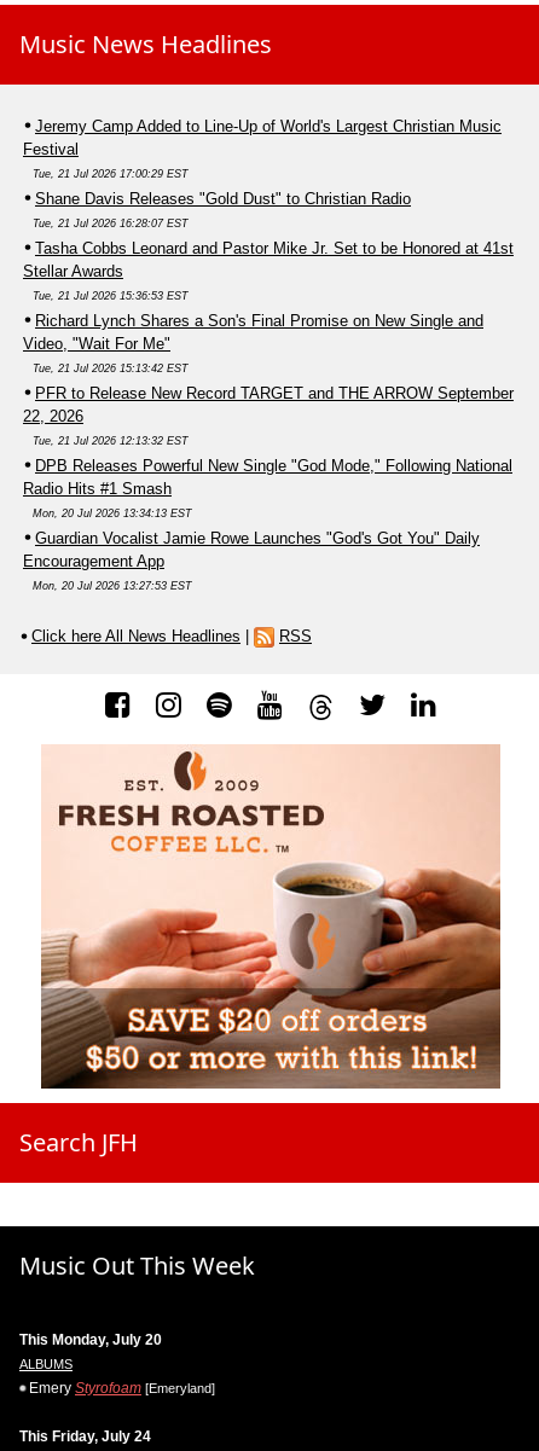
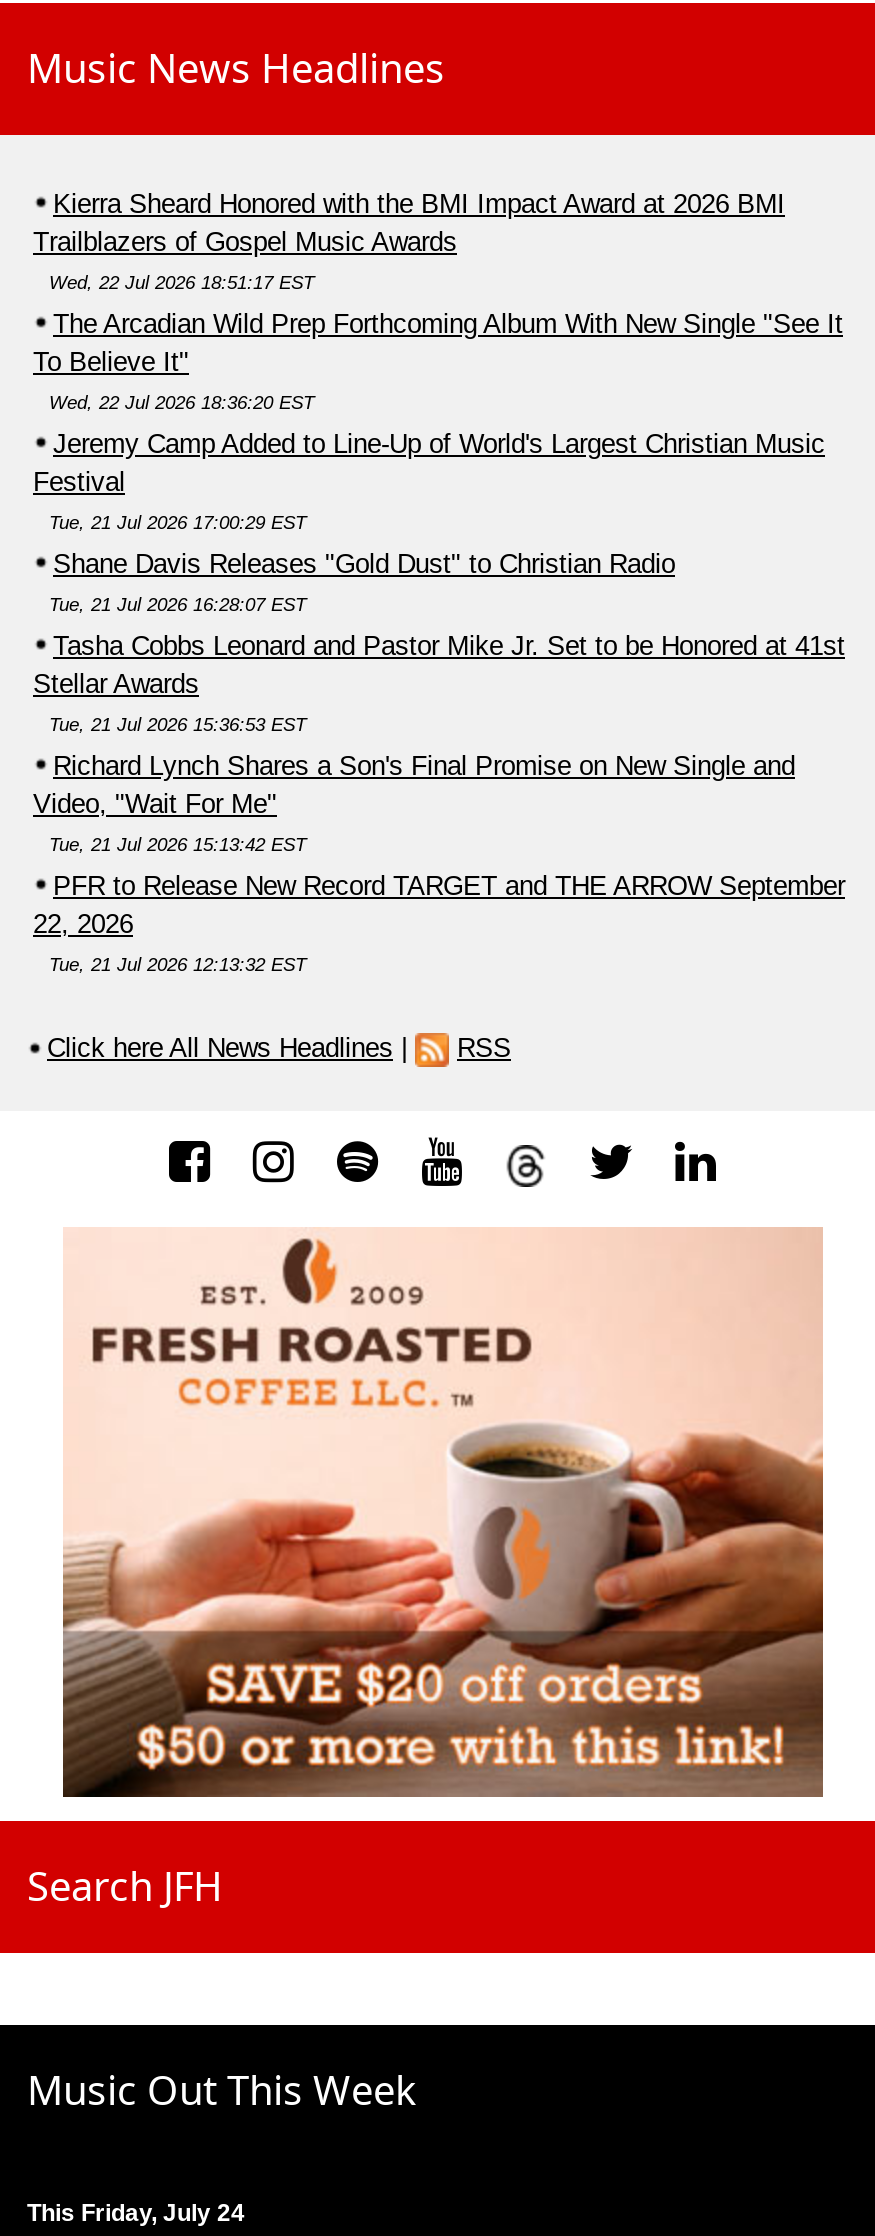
none -> [33,188,843,412] Kierra Sheard Honored with the BMI Impact Award at 2026 BMI | Trailblazers of Gospel Music Awards | Wed, 22 Jul 2026 18:51:17 EST | The Arcadian Wild Prep Forthcoming Album With New Single "See It | To Believe It" | Wed, 22 Jul 2026 18:36:20 EST
moved [23,117,514,447] -> [33,428,845,974]: Jeremy Camp Added to Line-Up of World's Largest Christian Music | Festival | Tue, 21 Jul 2026 17:00:29 EST | ... | 22, 2026 | Tue, 21 Jul 2026 12:13:32 EST
[23,456,512,592] DPB Releases Powerful New Single "God Mode," Following National | Radio Hits #1 Smash | Mon, 20 Jul 2026 13:34:13 EST | Guardian Vocalist Jamie Rowe Launches "God's Got You" Daily | Encouragement App | Mon, 20 Jul 2026 13:27:53 EST -> none
[19,1331,215,1397] This Monday, July 20 | ALBUMS | Emery Styrofoam [Emeryland] -> none

